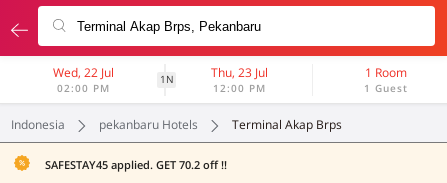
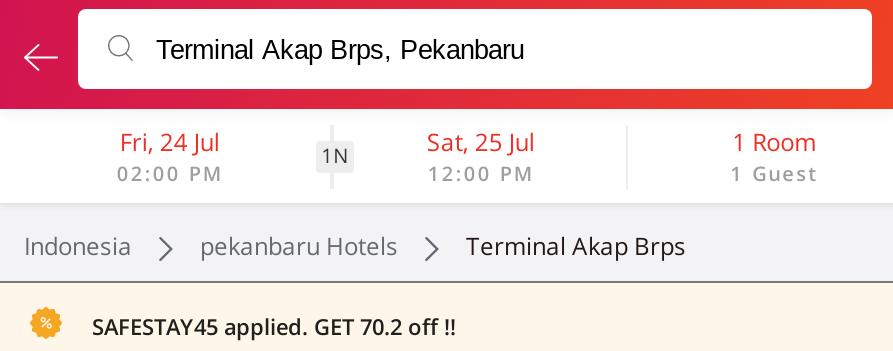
[53,64,114,81] Wed, 22 Jul -> [120,125,220,159] Fri, 24 Jul
[211,64,268,81] Thu, 23 Jul -> [427,125,535,159] Sat, 25 Jul

